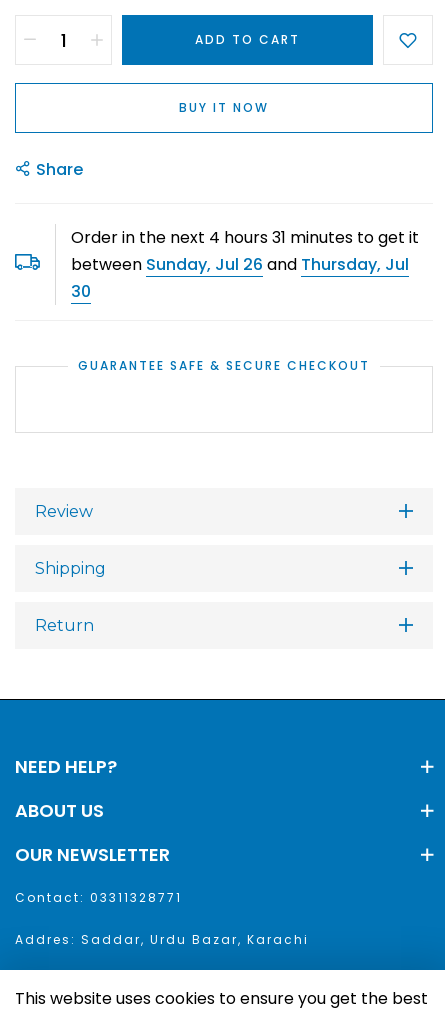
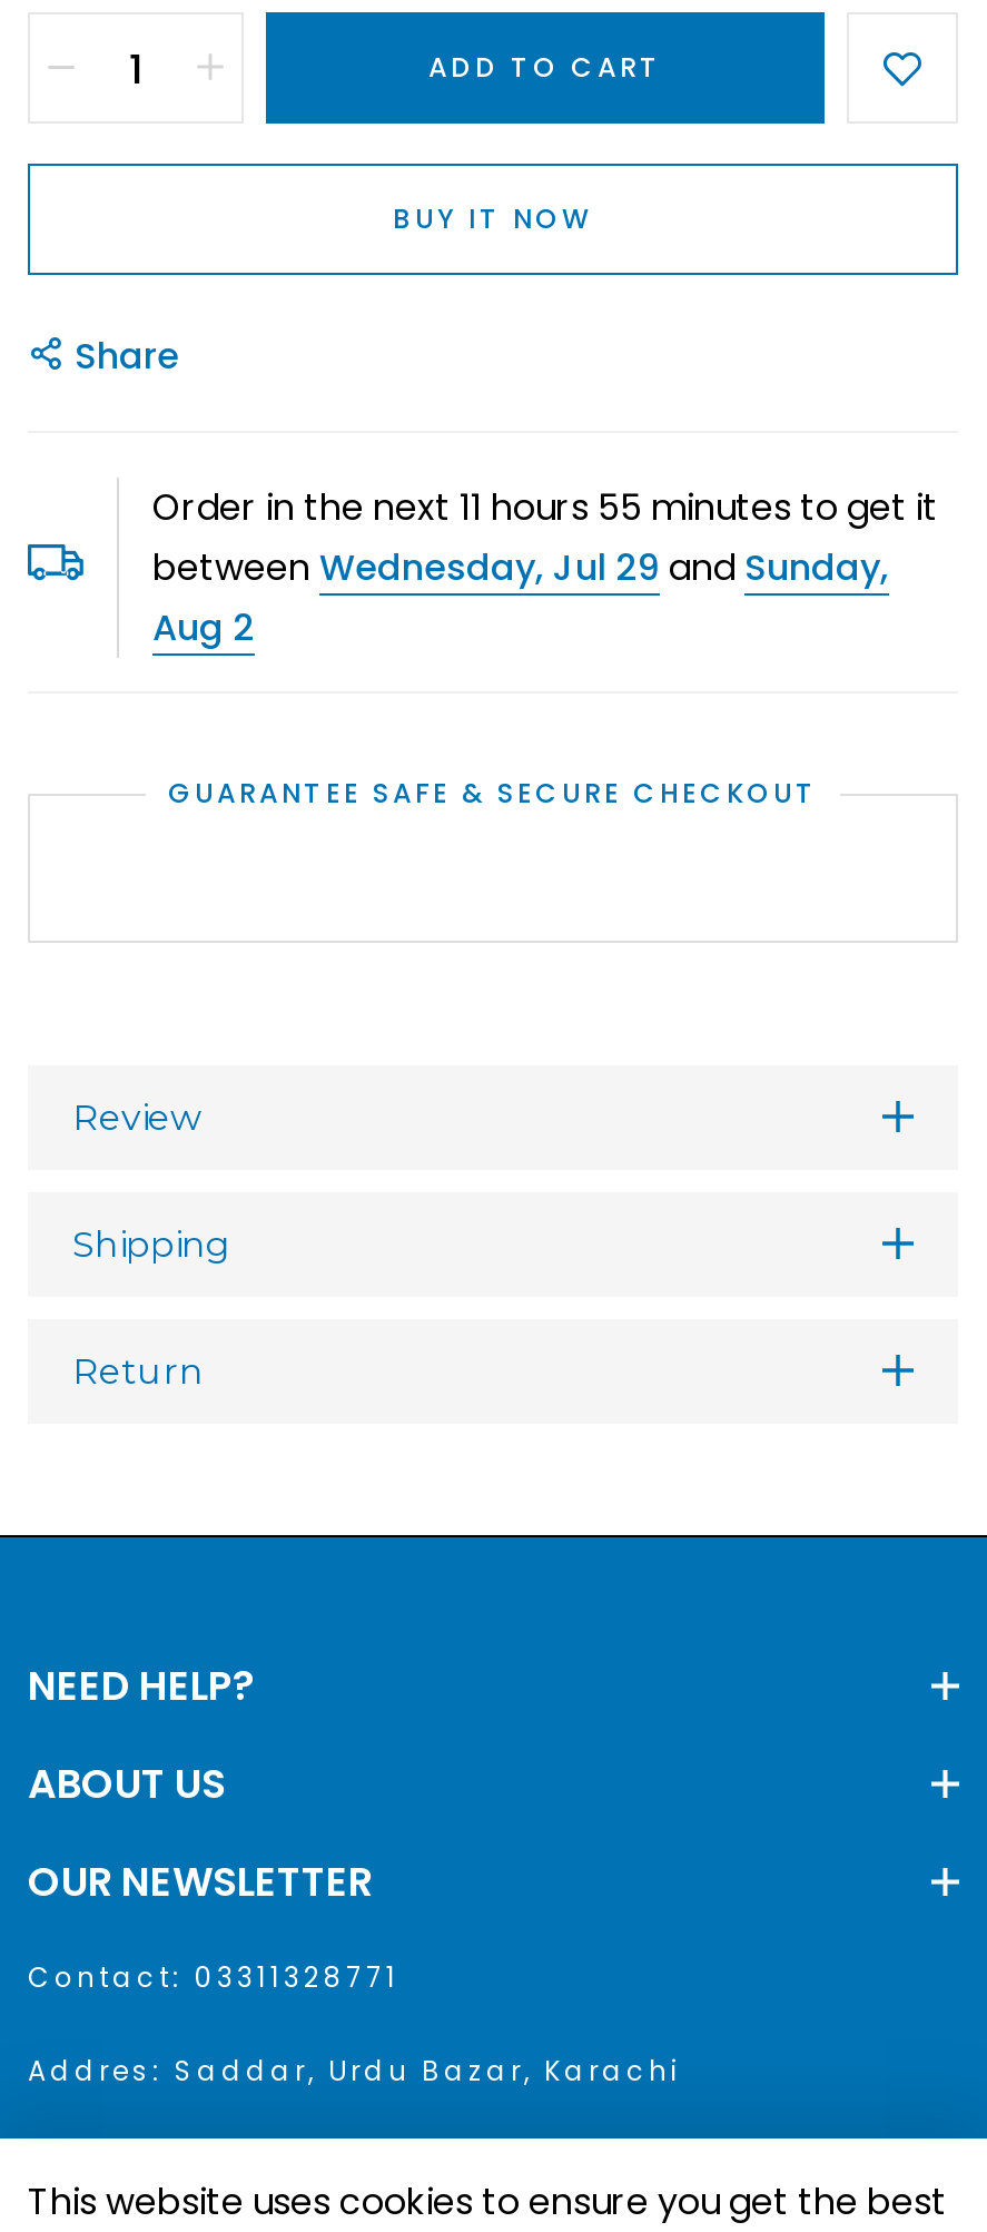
[71,226,419,303] Order in the next 4 hours 31 minutes to get it | between Sunday, Jul 26 and Thursday, Jul | 30 -> [152,482,938,654] Order in the next 11 hours 55 minutes to get it | between Wednesday, Jul 29 and Sunday, | Aug 2

